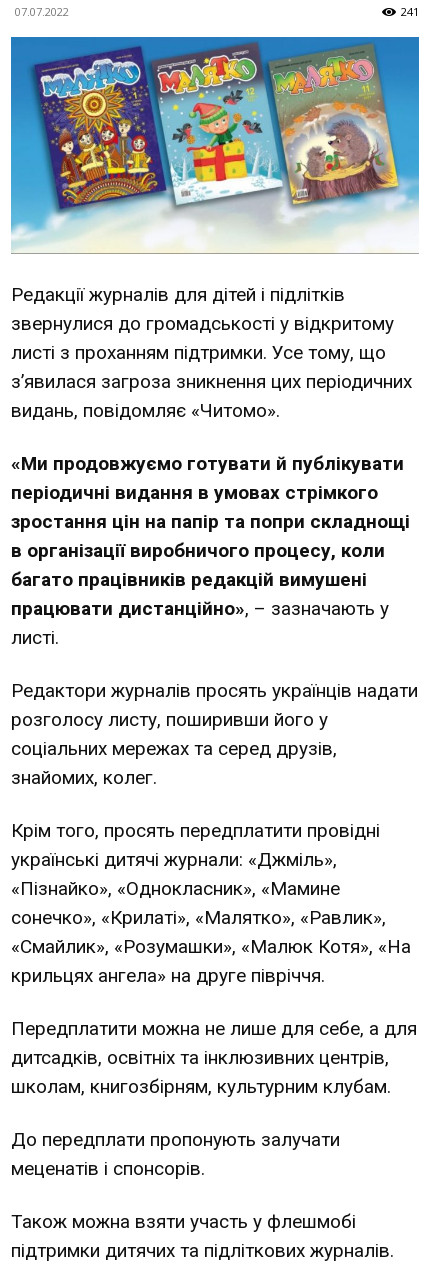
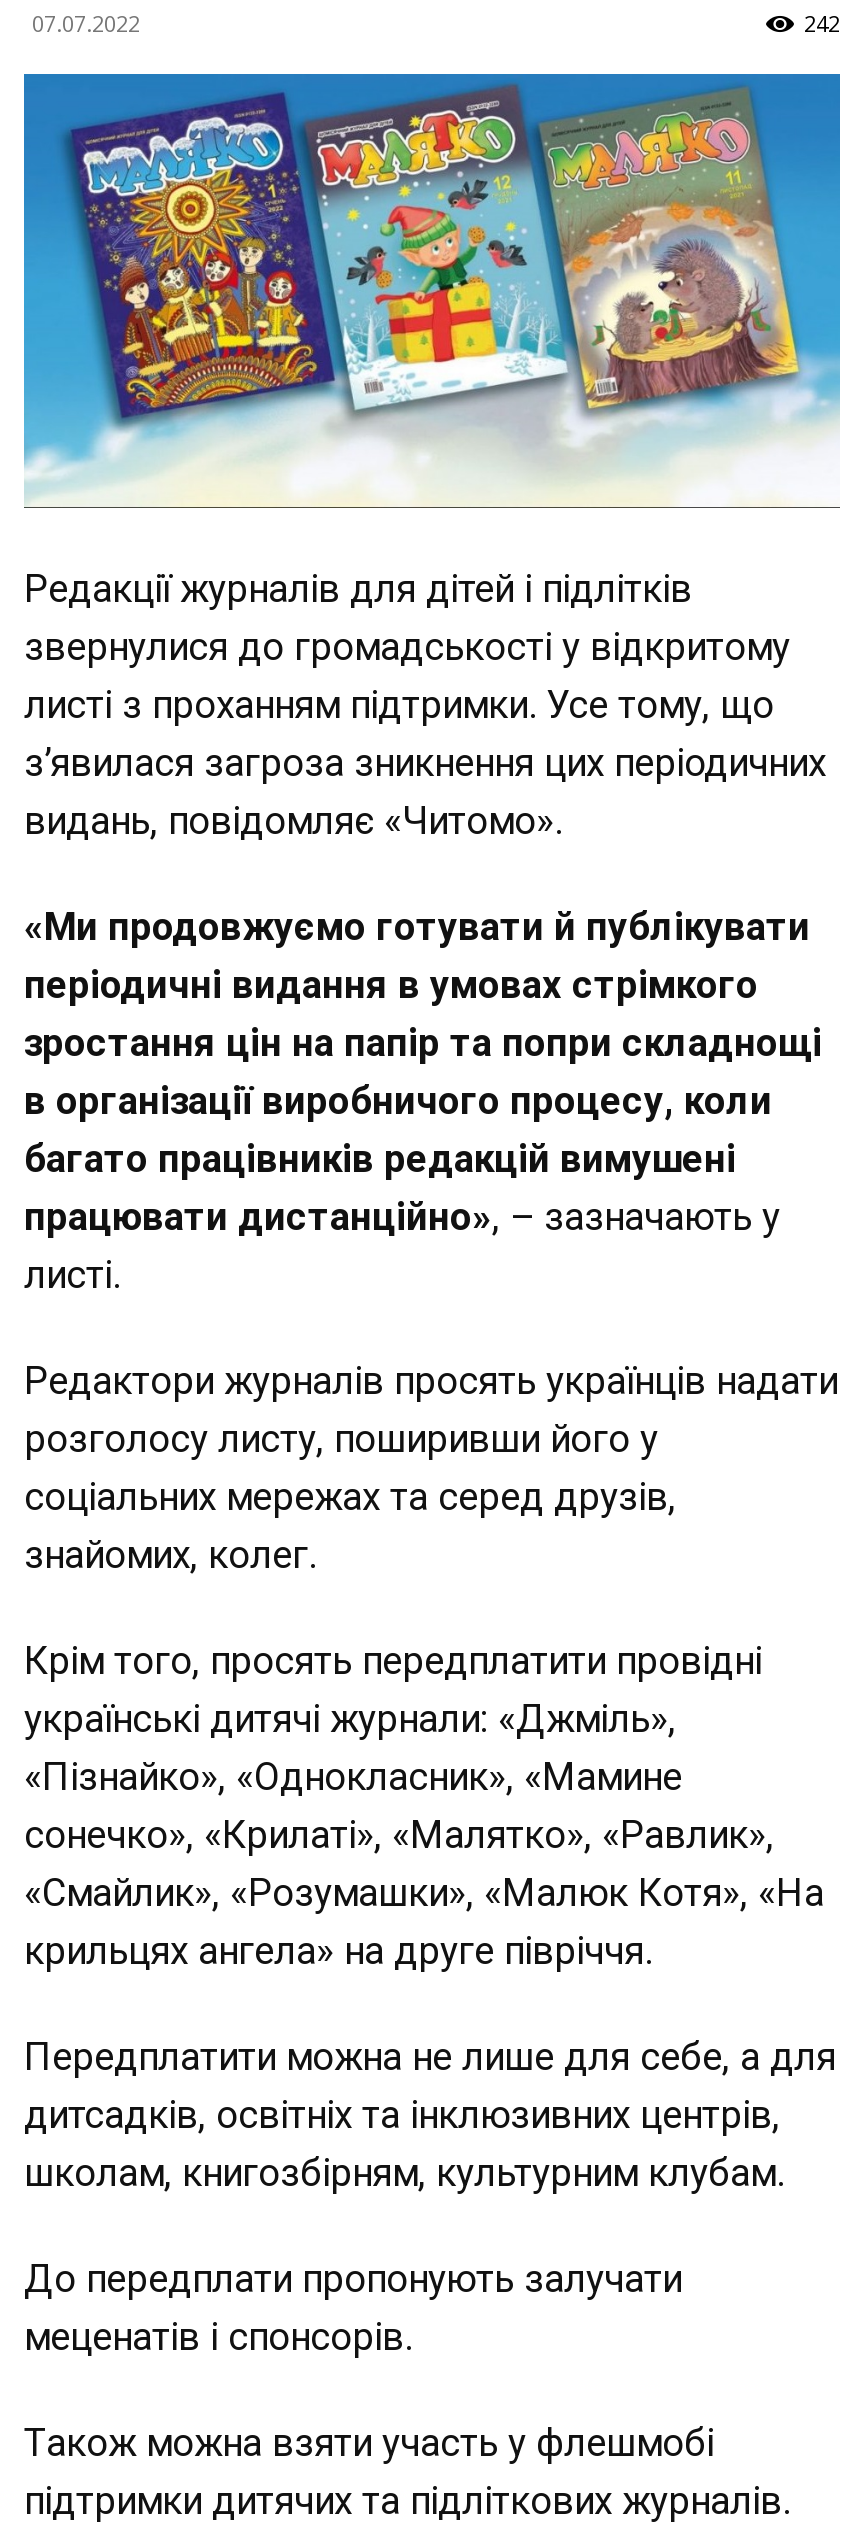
[401,4,419,19] 241 -> [804,8,840,38] 242

